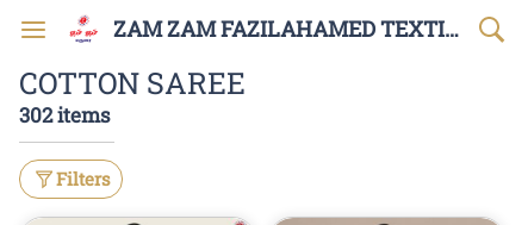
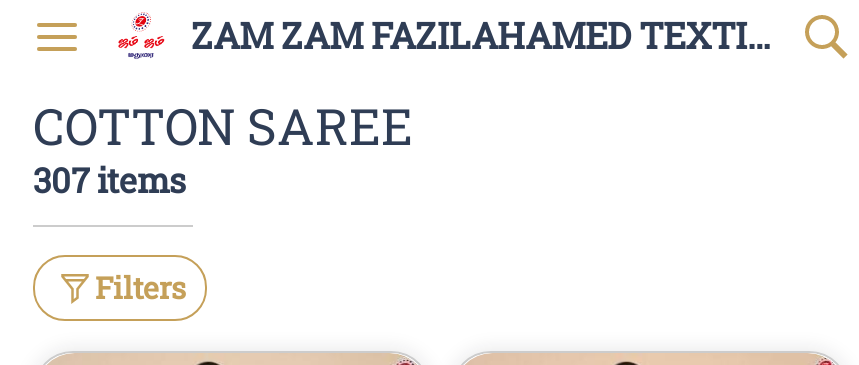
[19,101,110,129] 302 items -> [33,157,185,203] 307 items

